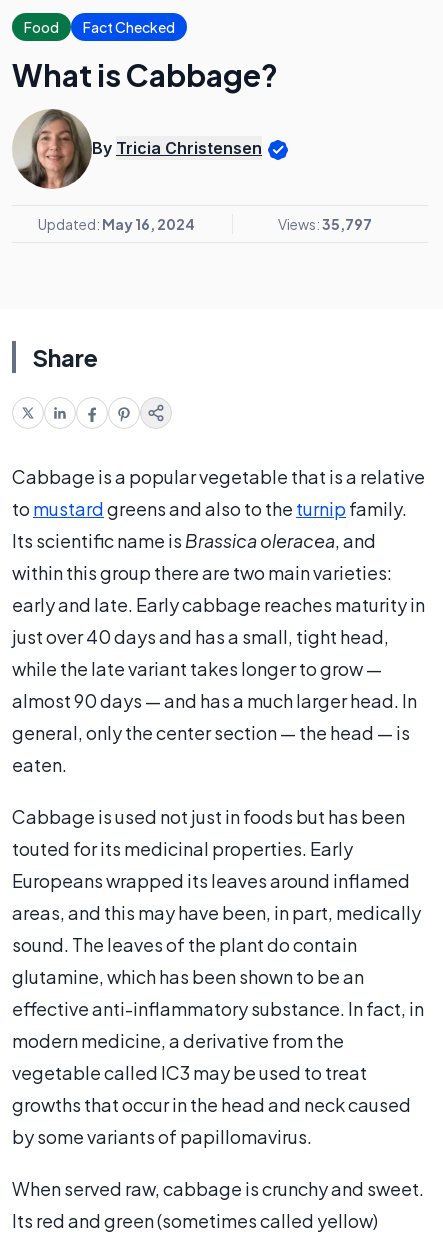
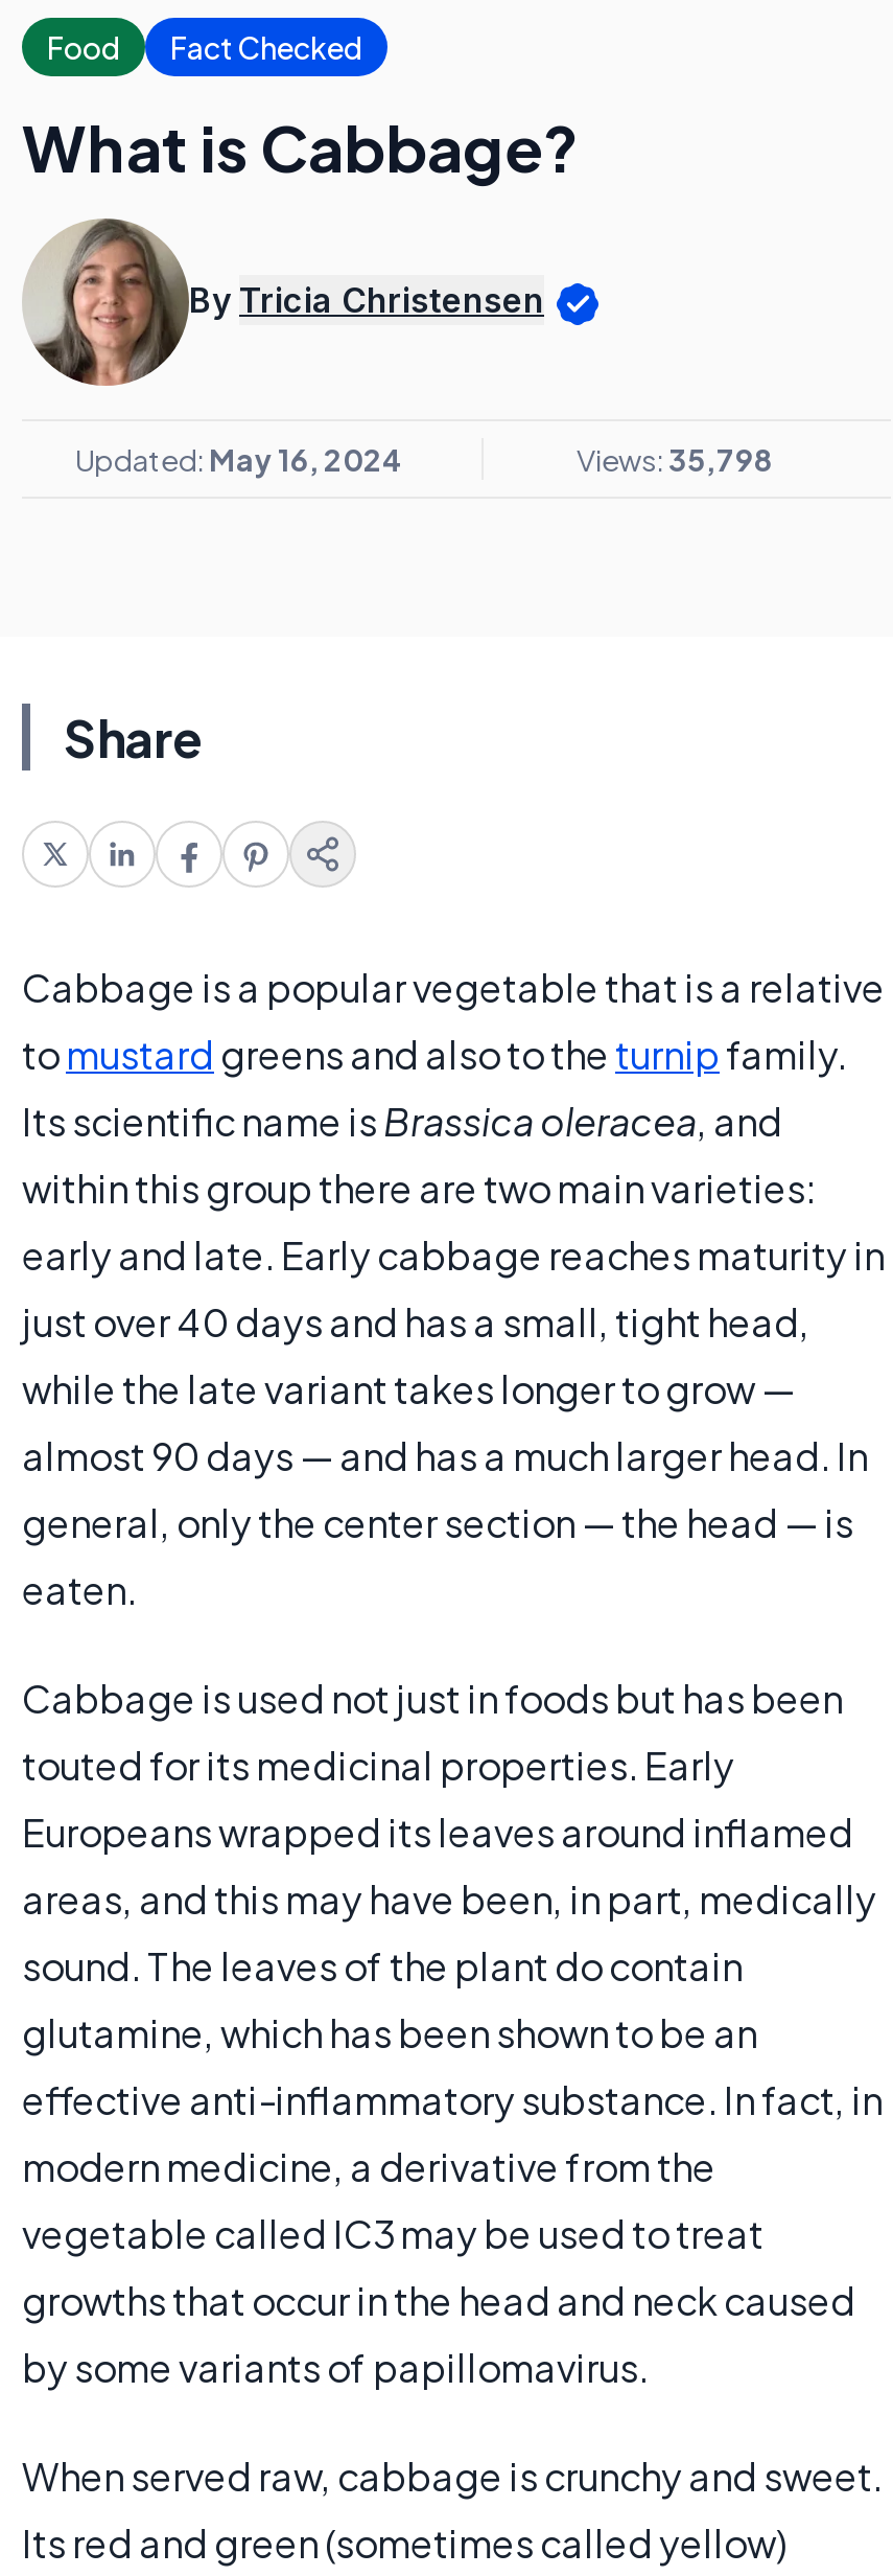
[277,215,371,233] Views: 35,797 -> [577,440,773,478] Views: 35,798

